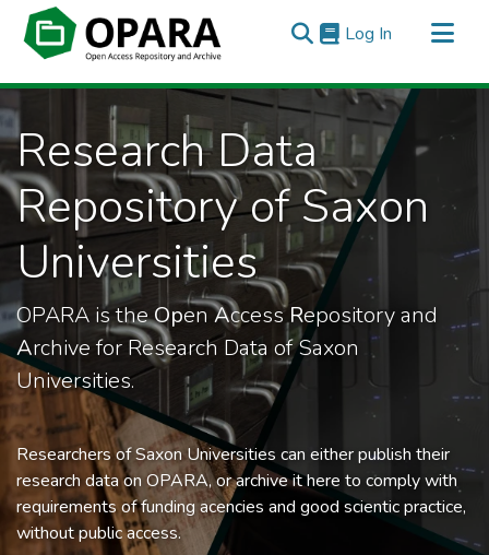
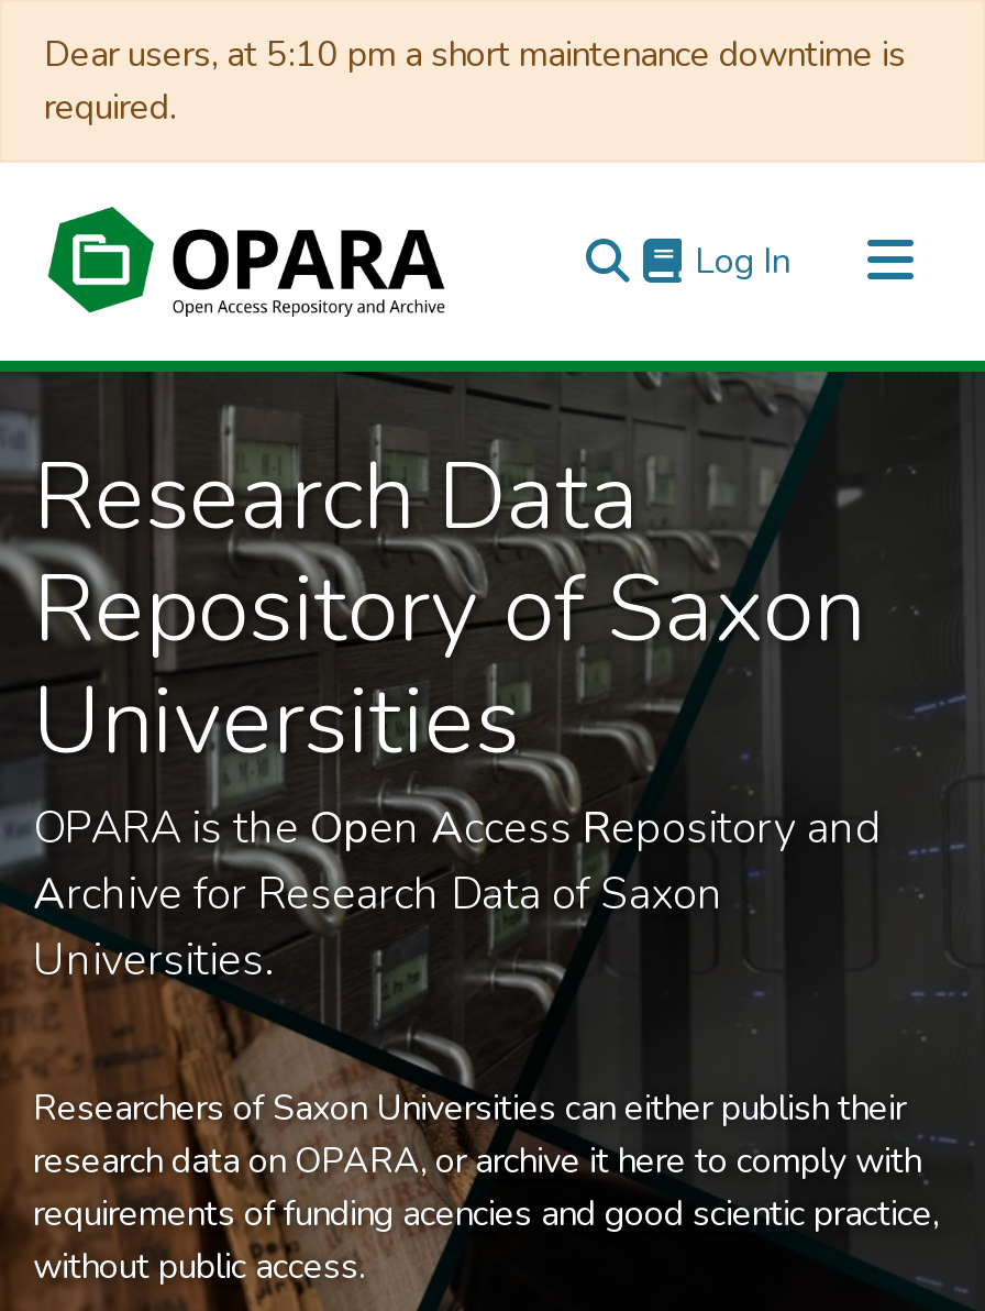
none -> [44,31,906,132] Dear users, at 5:10 pm a short maintenance downtime is | required.

